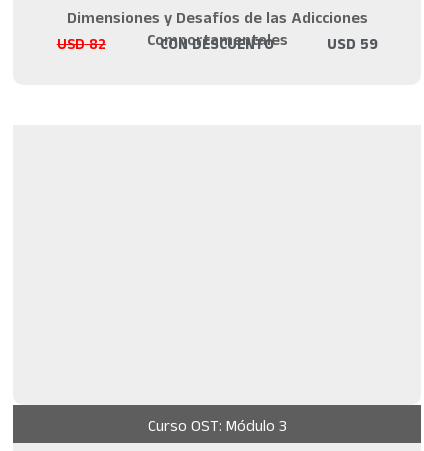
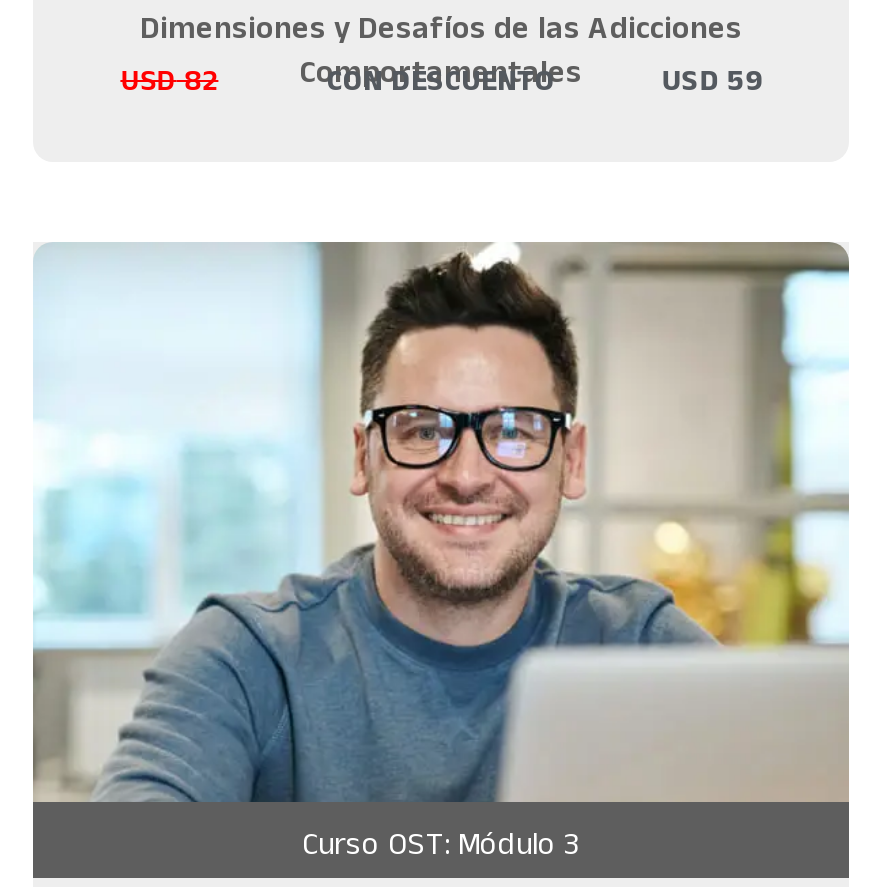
none -> [31,240,851,804] [image]

